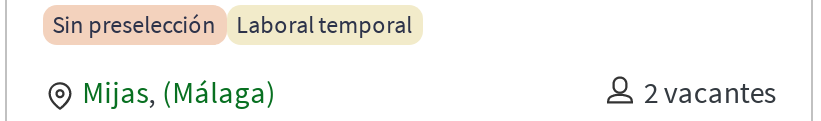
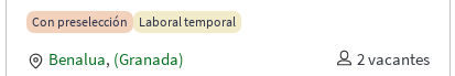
[52,9,216,39] Sin preselección -> [32,13,127,30] Con preselección
[82,73,276,111] Mijas, (Málaga) -> [48,49,184,70] Benalua, (Granada)

